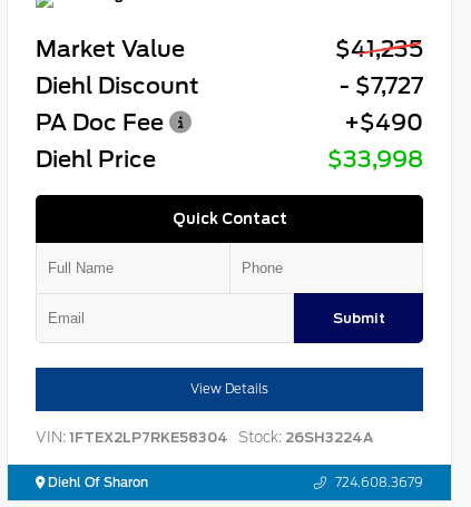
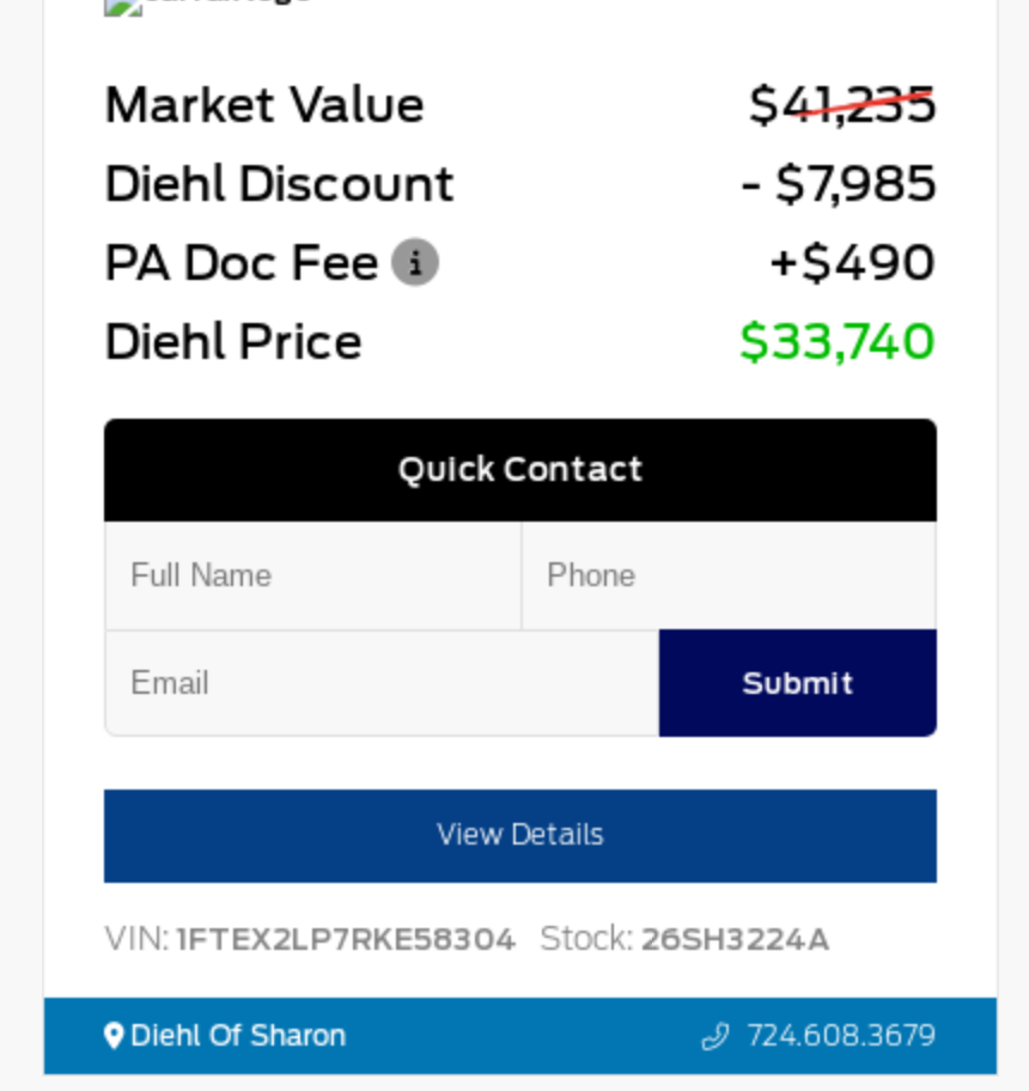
[340,72,423,99] - $7,727 -> [741,154,937,212] - $7,985
[327,145,423,172] $33,998 -> [738,312,937,370] $33,740

